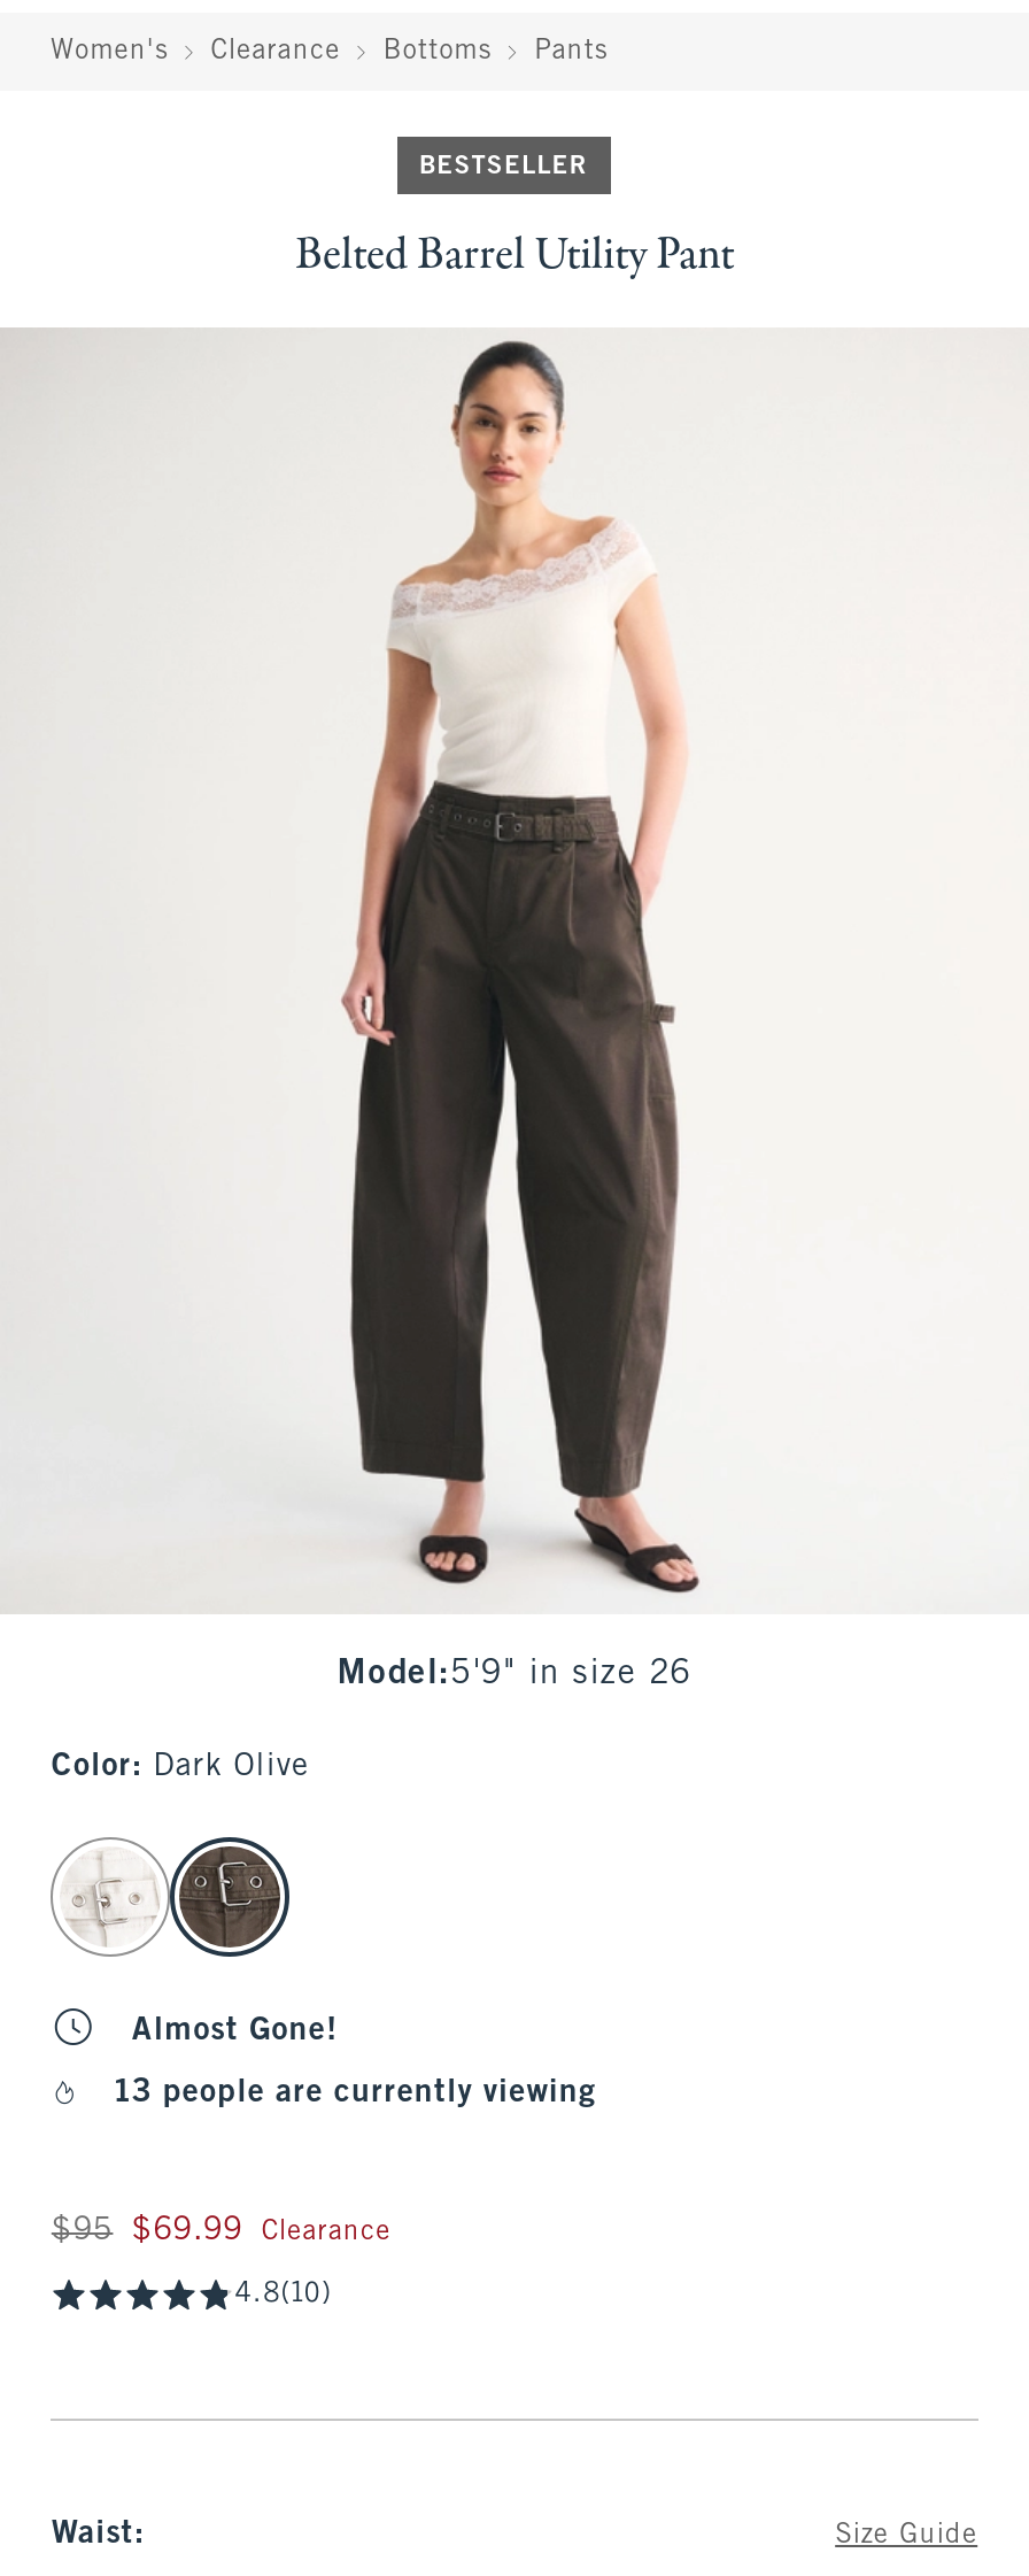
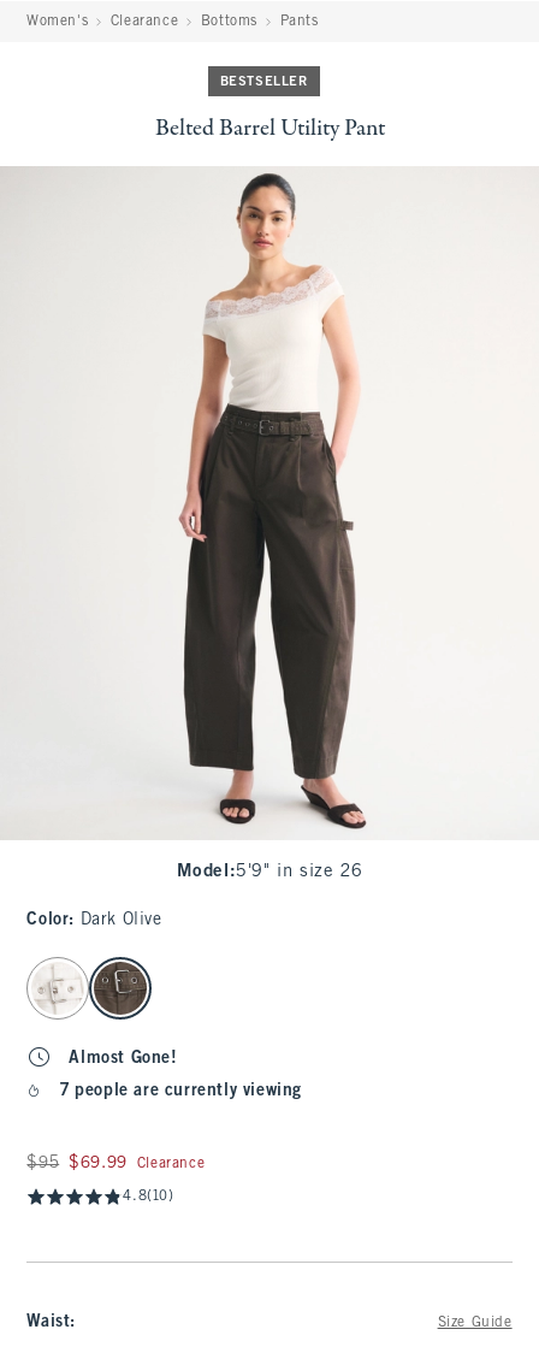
[115,2078,596,2108] 13 people are currently viewing -> [60,1083,302,1099] 7 people are currently viewing

